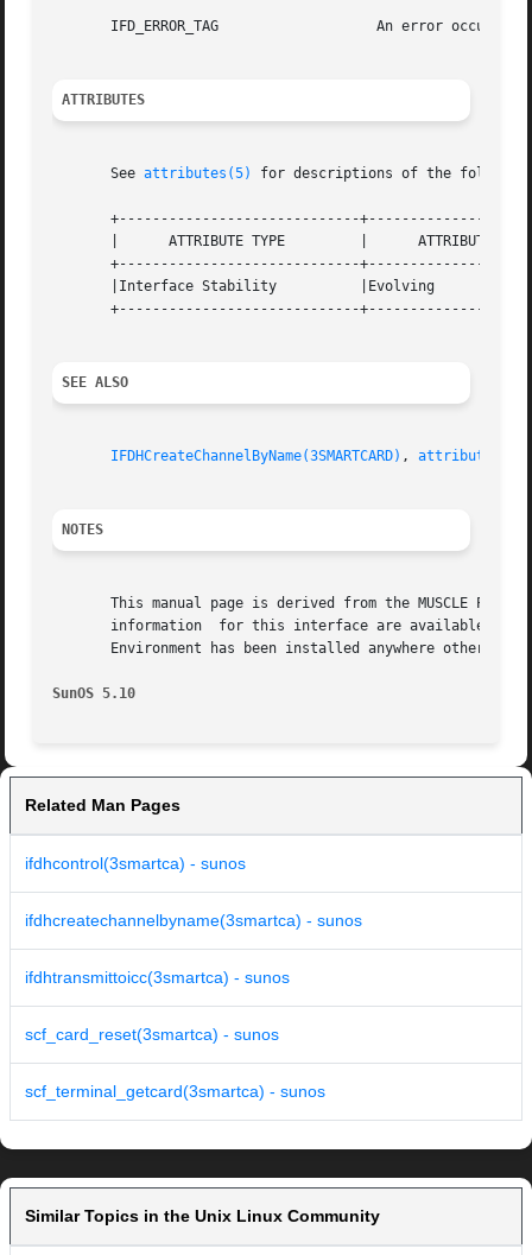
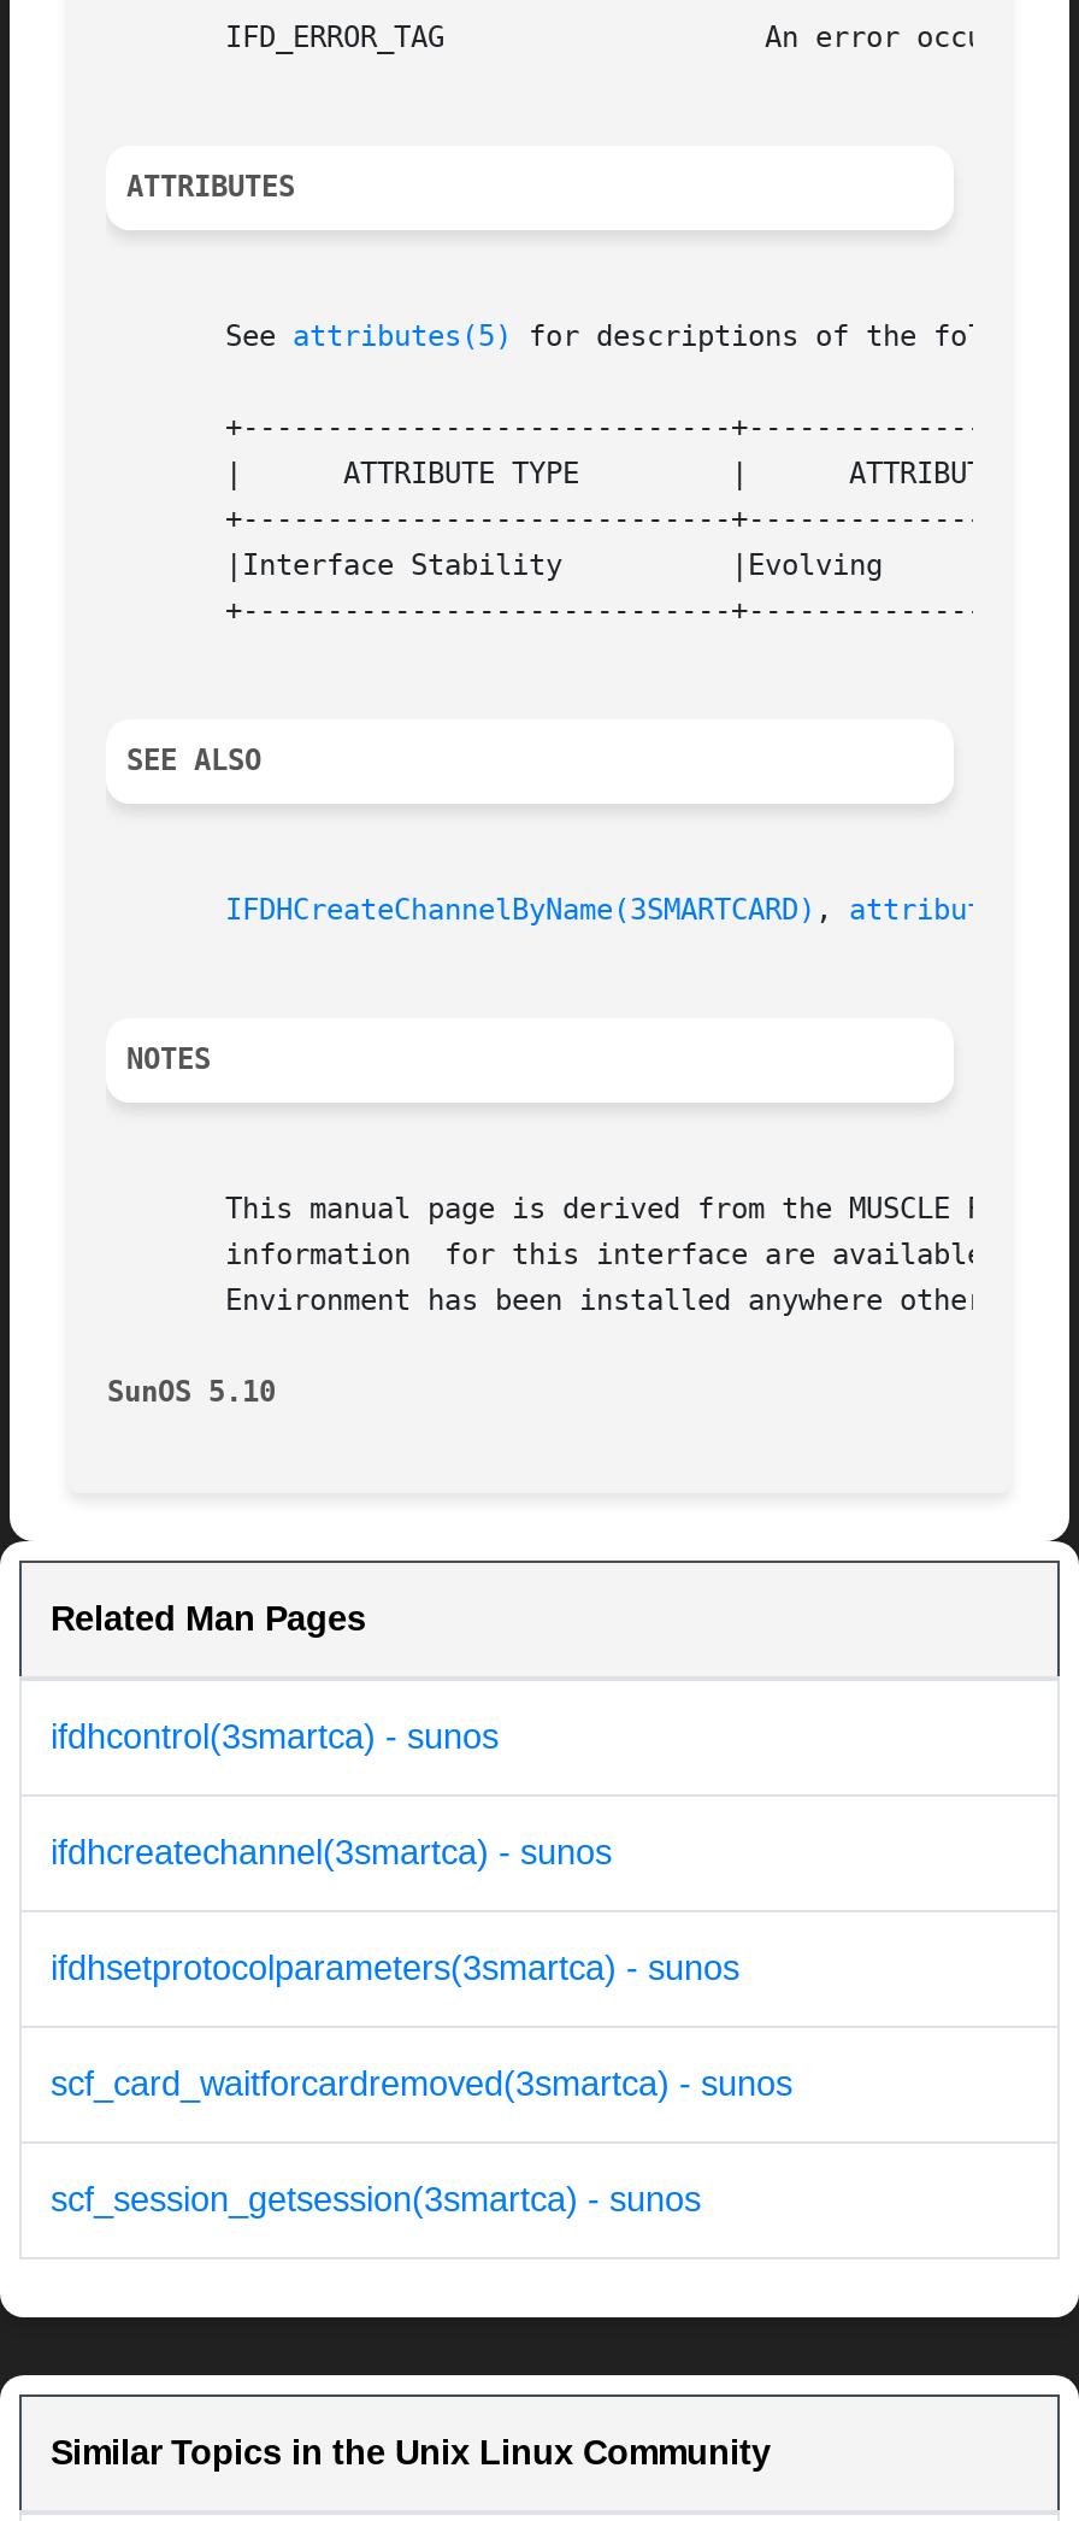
[25,911,362,930] ifdhcreatechannelbyname(3smartca) - sunos -> [51,1834,612,1872] ifdhcreatechannel(3smartca) - sunos
[25,968,290,987] ifdhtransmittoicc(3smartca) - sunos -> [51,1949,739,1988] ifdhsetprotocolparameters(3smartca) - sunos
[25,1025,279,1044] scf_card_reset(3smartca) - sunos -> [51,2065,792,2104] scf_card_waitforcardremoved(3smartca) - sunos
[25,1082,325,1101] scf_terminal_getcard(3smartca) - sunos -> [51,2181,701,2219] scf_session_getsession(3smartca) - sunos

